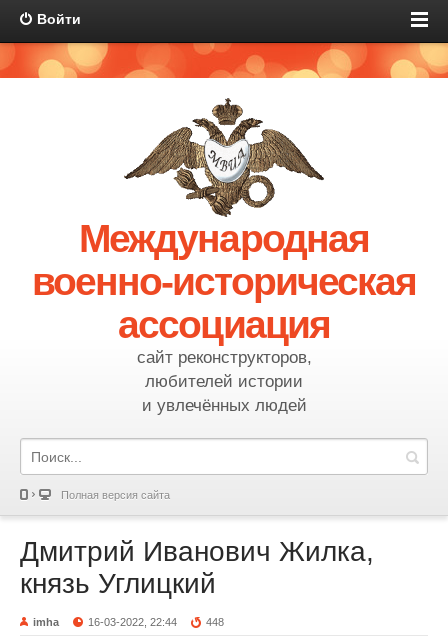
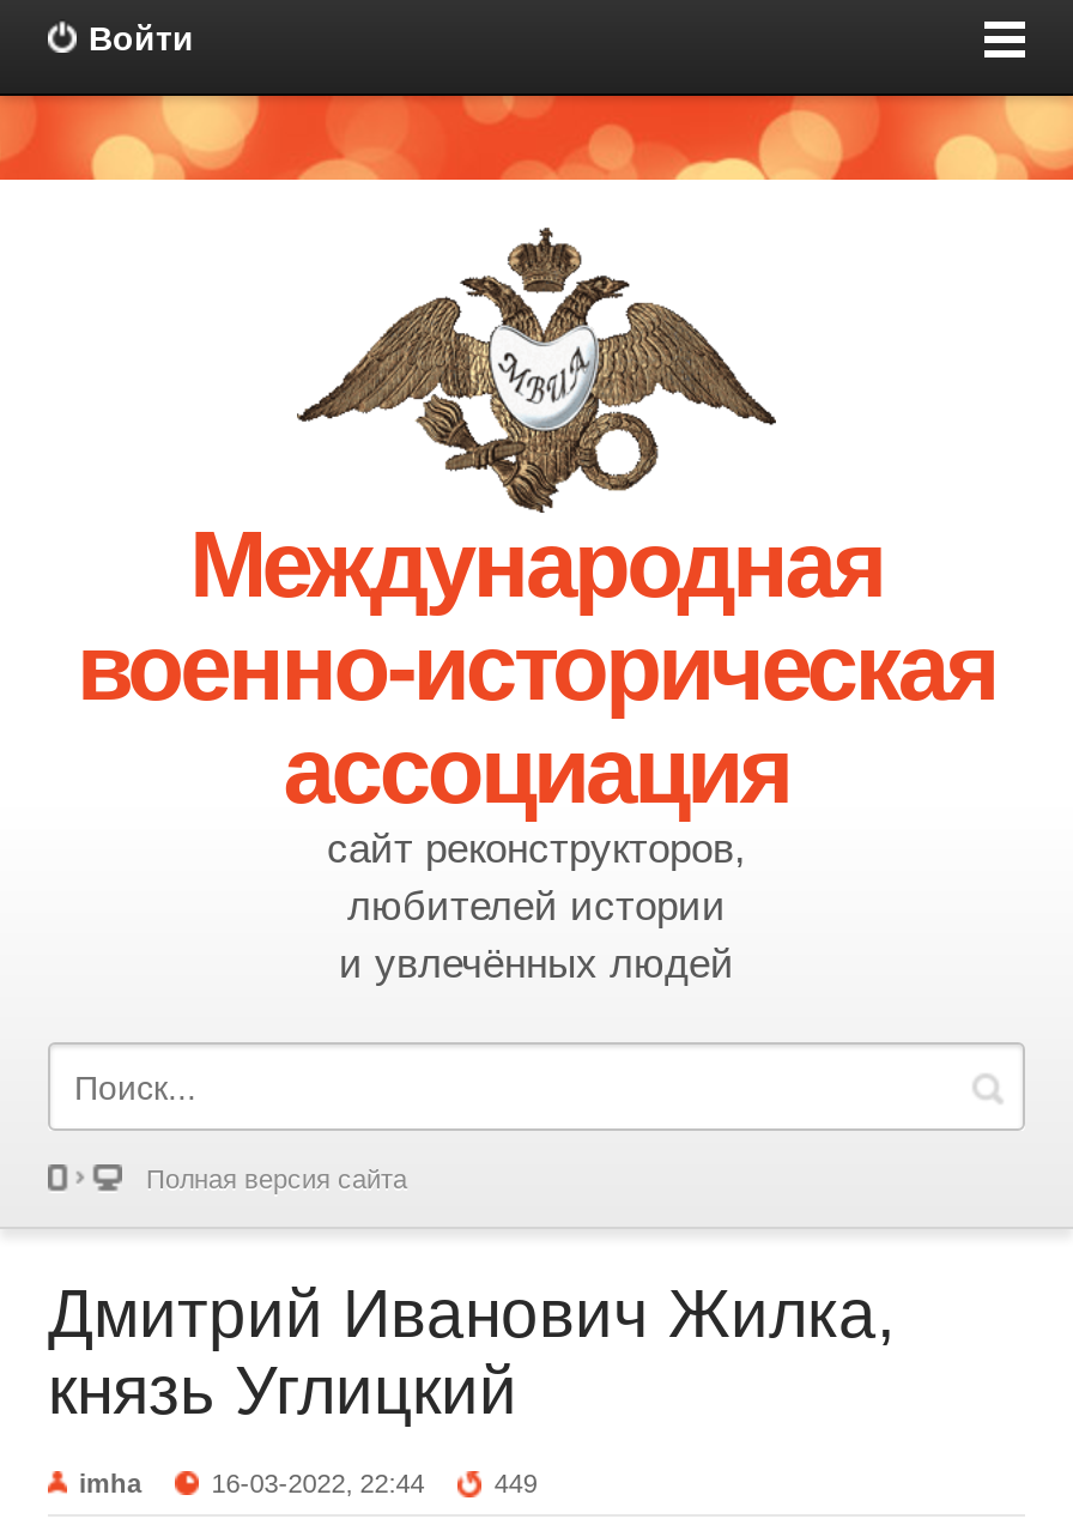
[206,616,224,628] 448 -> [494,1469,537,1497] 449

